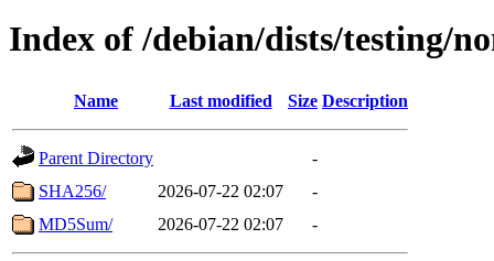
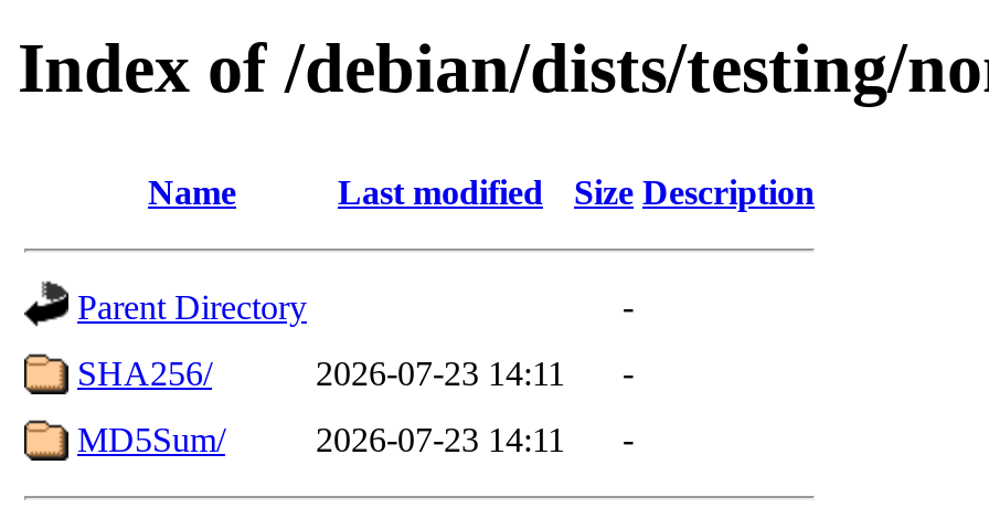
[158,182,283,200] 2026-07-22 02:07 -> [316,354,565,392] 2026-07-23 14:11
[158,215,283,233] 2026-07-22 02:07 -> [316,421,565,458] 2026-07-23 14:11

